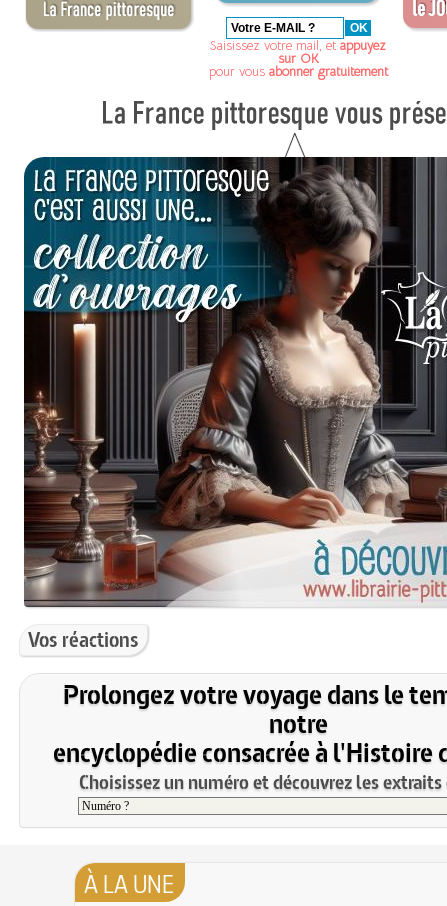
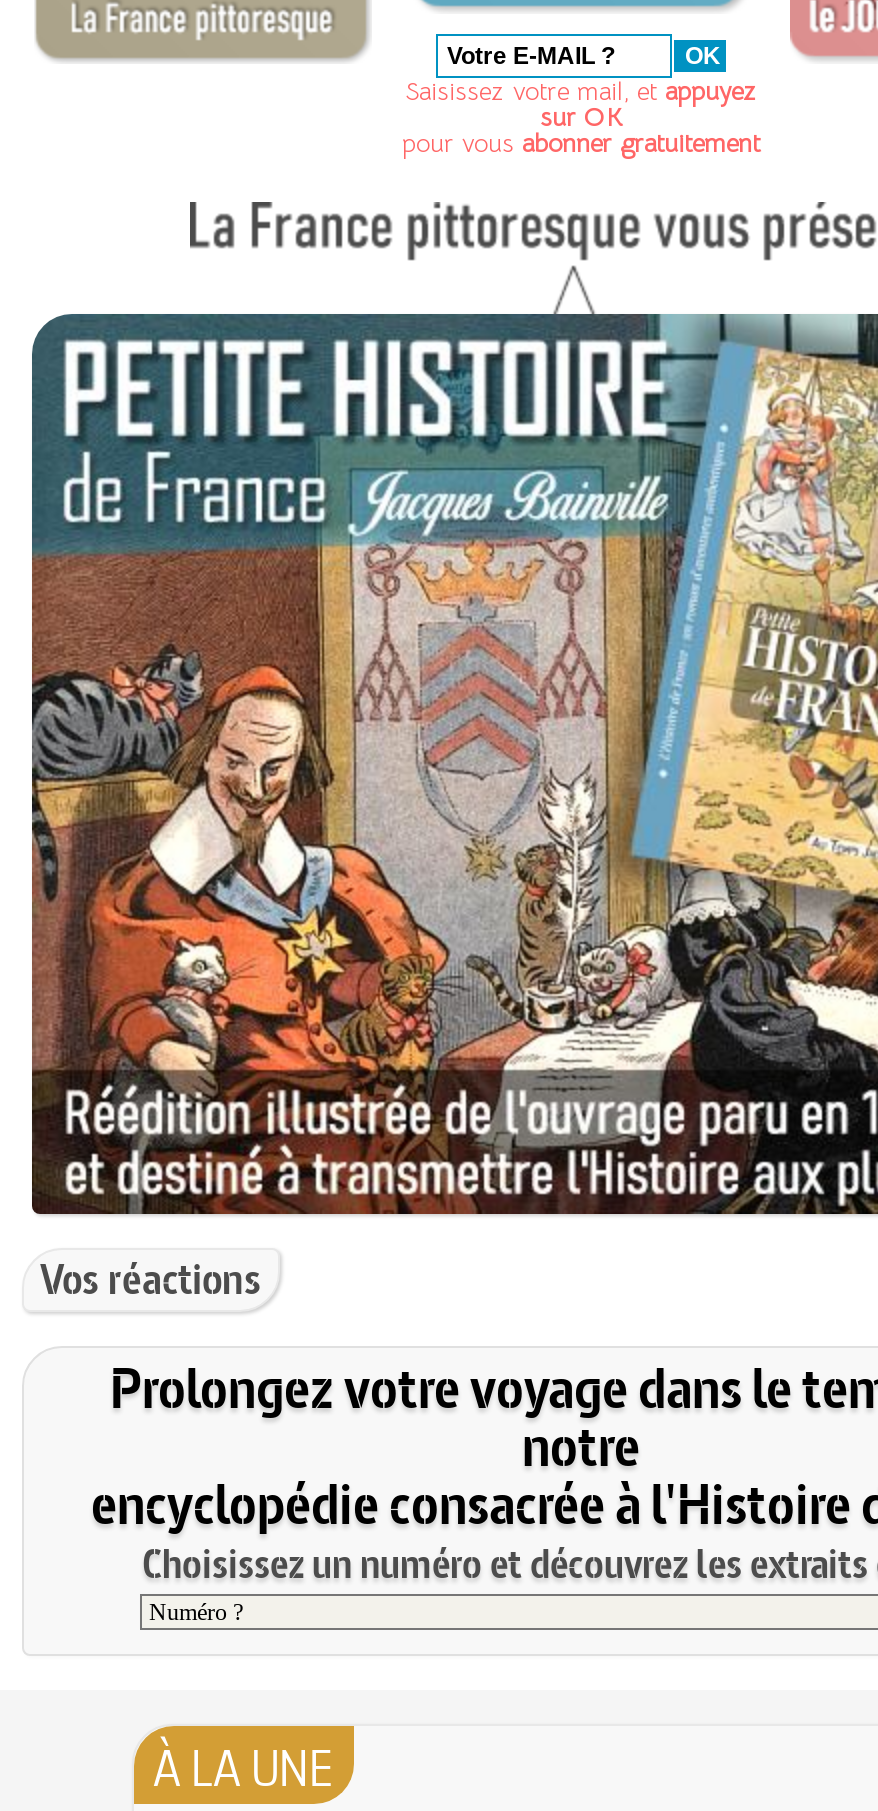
[23,156,444,607] [image] -> [30,312,872,1216] [image]

